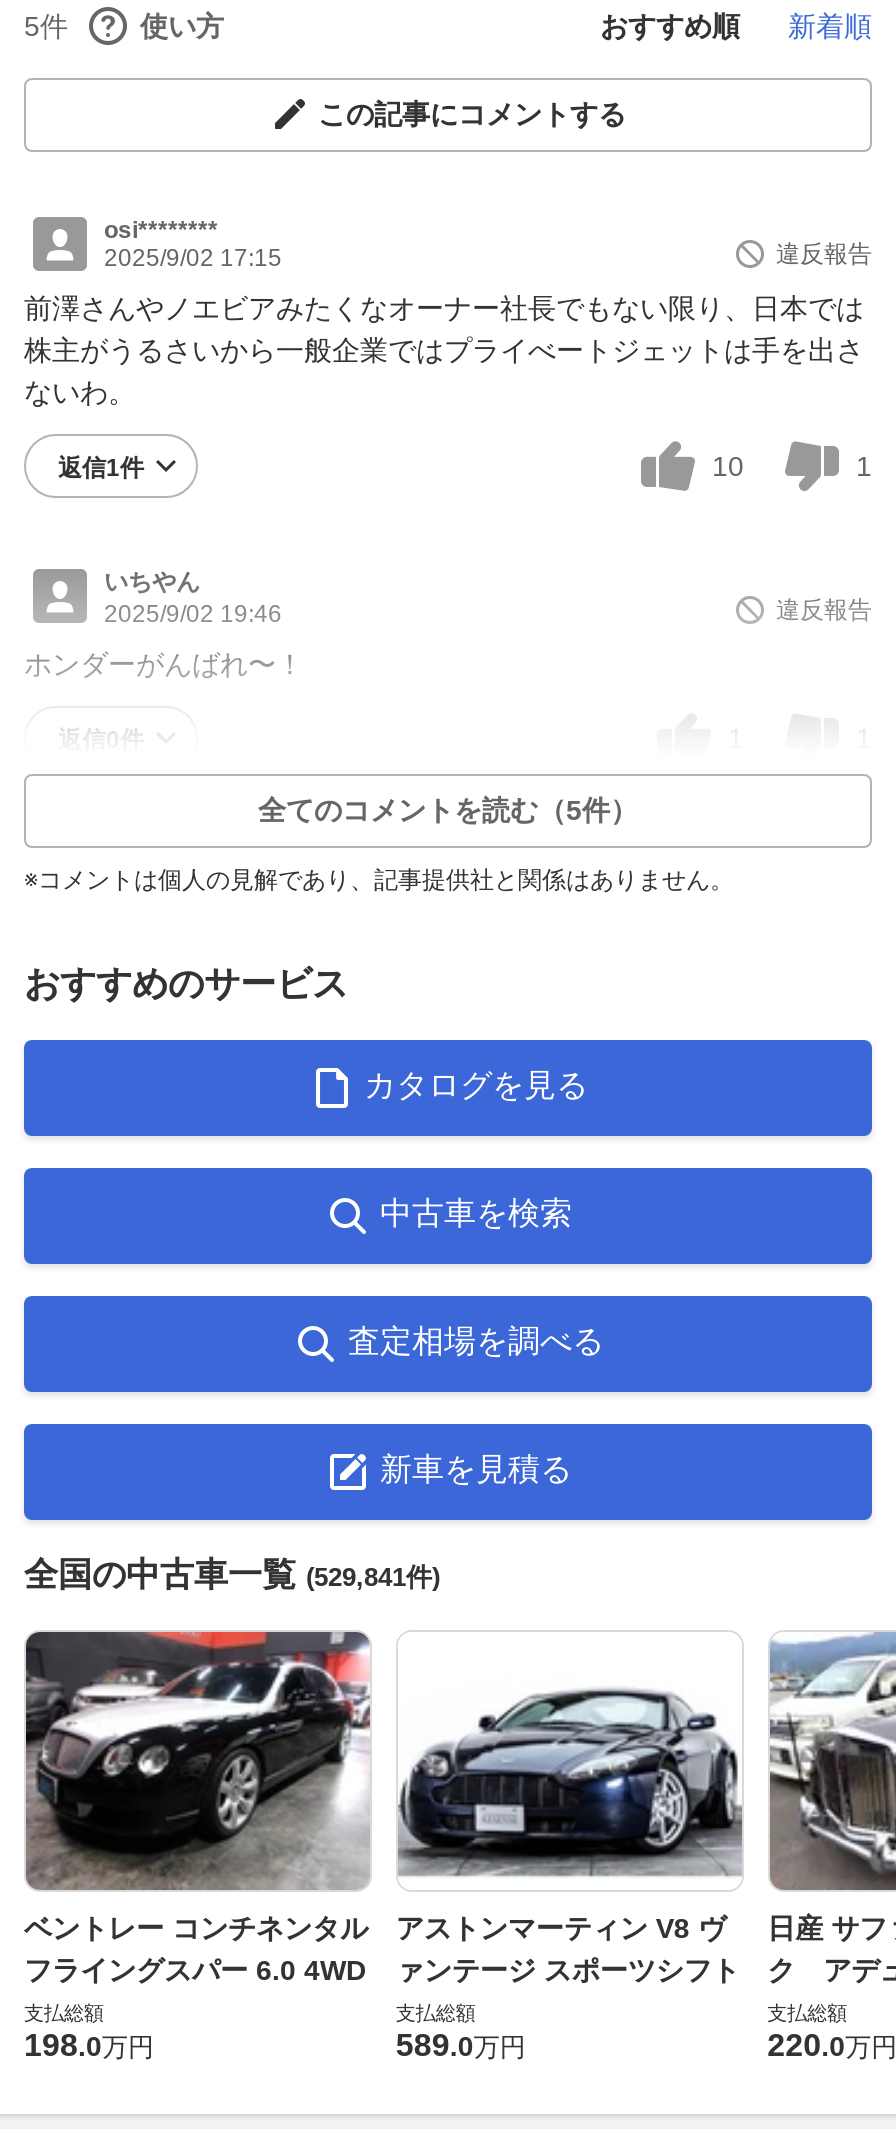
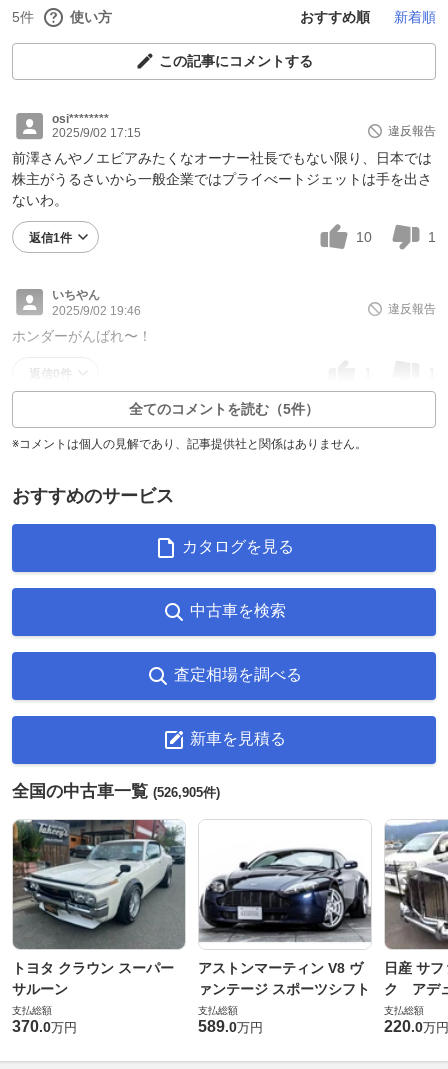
[24,1556,440,1594] 全国の中古車一覧(529,841件) -> [12,782,220,801] 全国の中古車一覧(526,905件)
[24,1630,370,1986] [image] | ベントレー コンチネンタル | フライングスパー 6.0 4WD -> [12,819,186,997] [image] | トヨタ クラウン スーパー | サルーン
[24,2028,154,2062] 198.0万円 -> [12,1018,77,1035] 370.0万円

